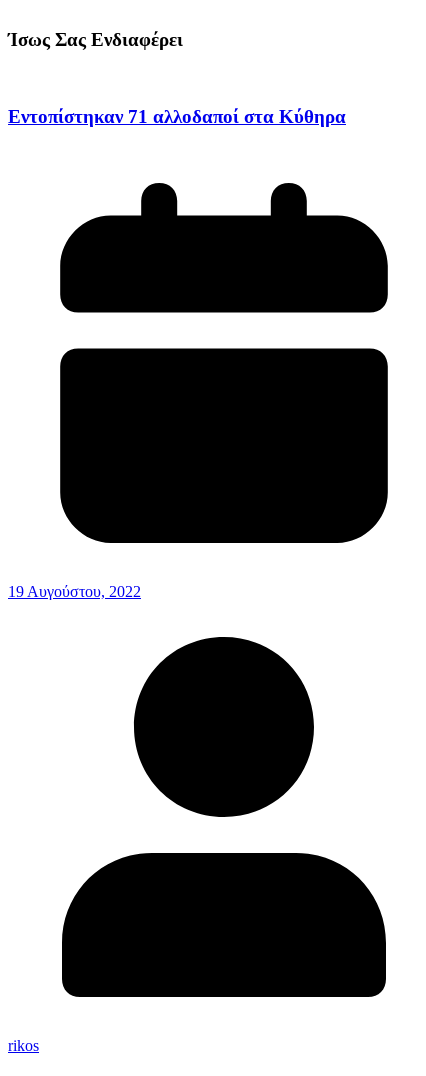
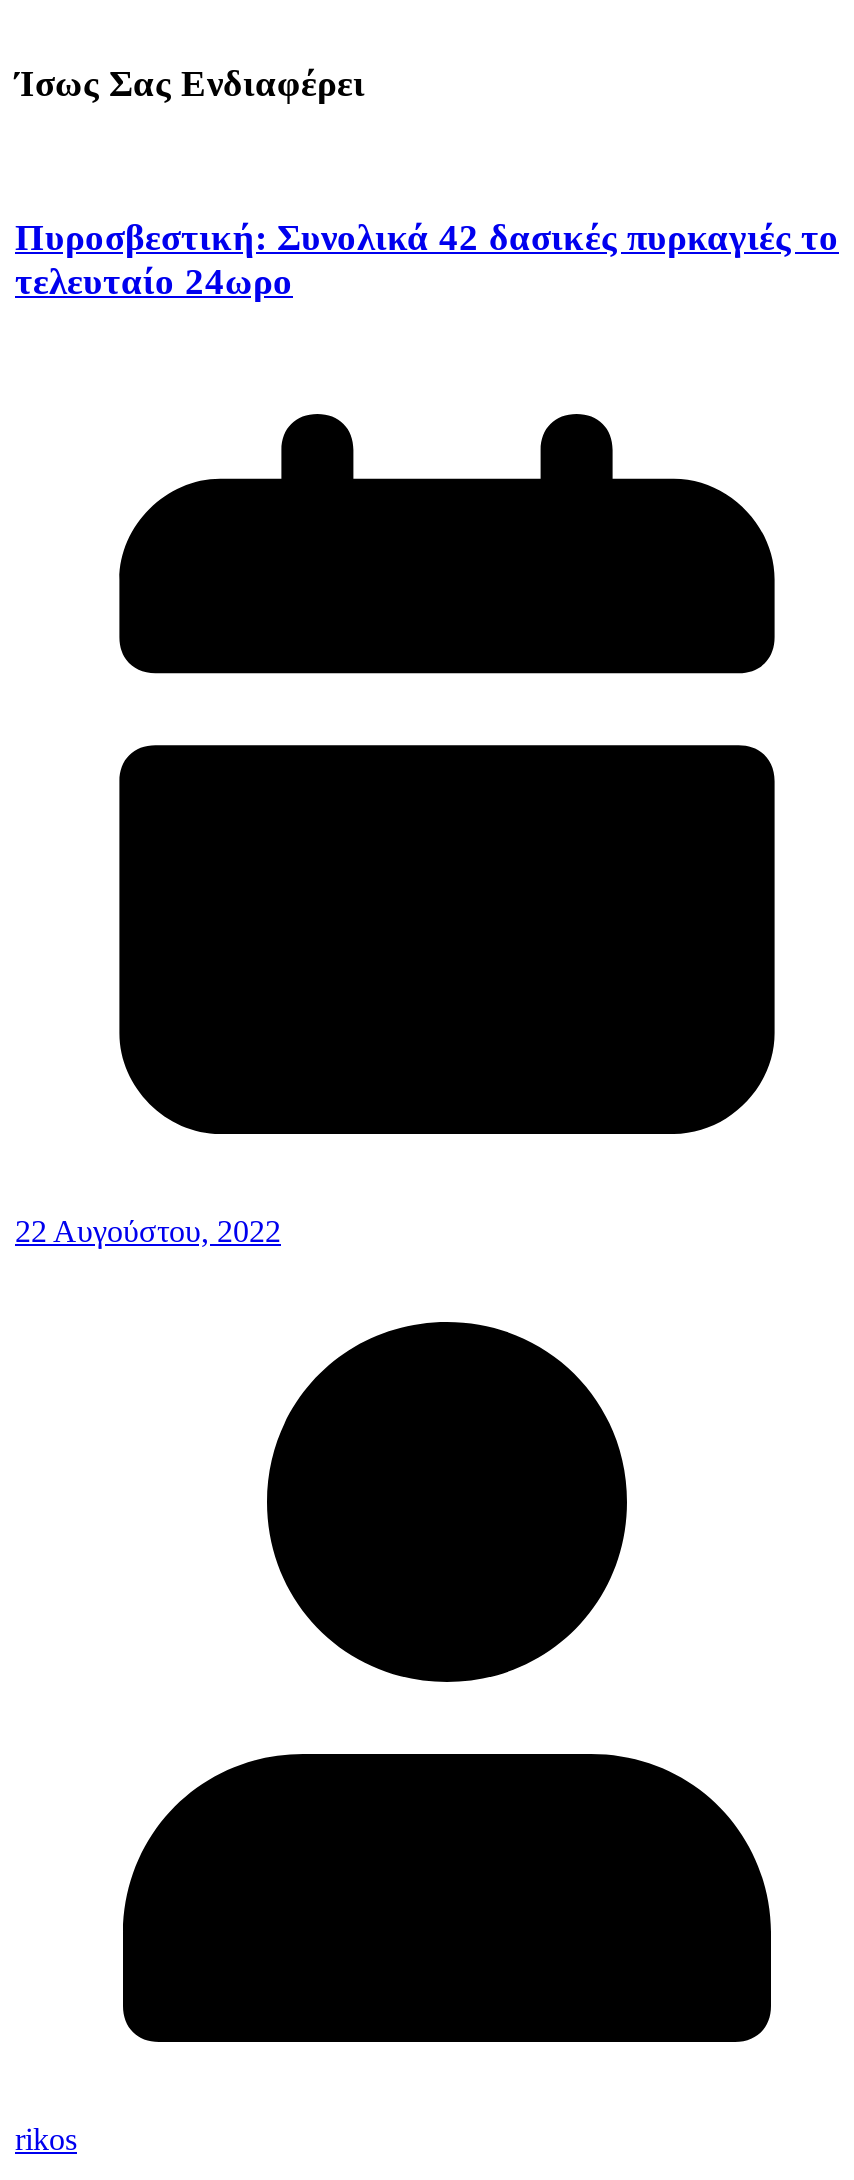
[8,106,346,127] Εντοπίστηκαν 71 αλλοδαποί στα Κύθηρα -> [15,217,839,303] Πυροσβεστική: Συνολικά 42 δασικές πυρκαγιές το | τελευταίο 24ωρο
[8,583,141,600] 19 Αυγούστου, 2022 -> [15,1214,281,1248] 22 Αυγούστου, 2022

